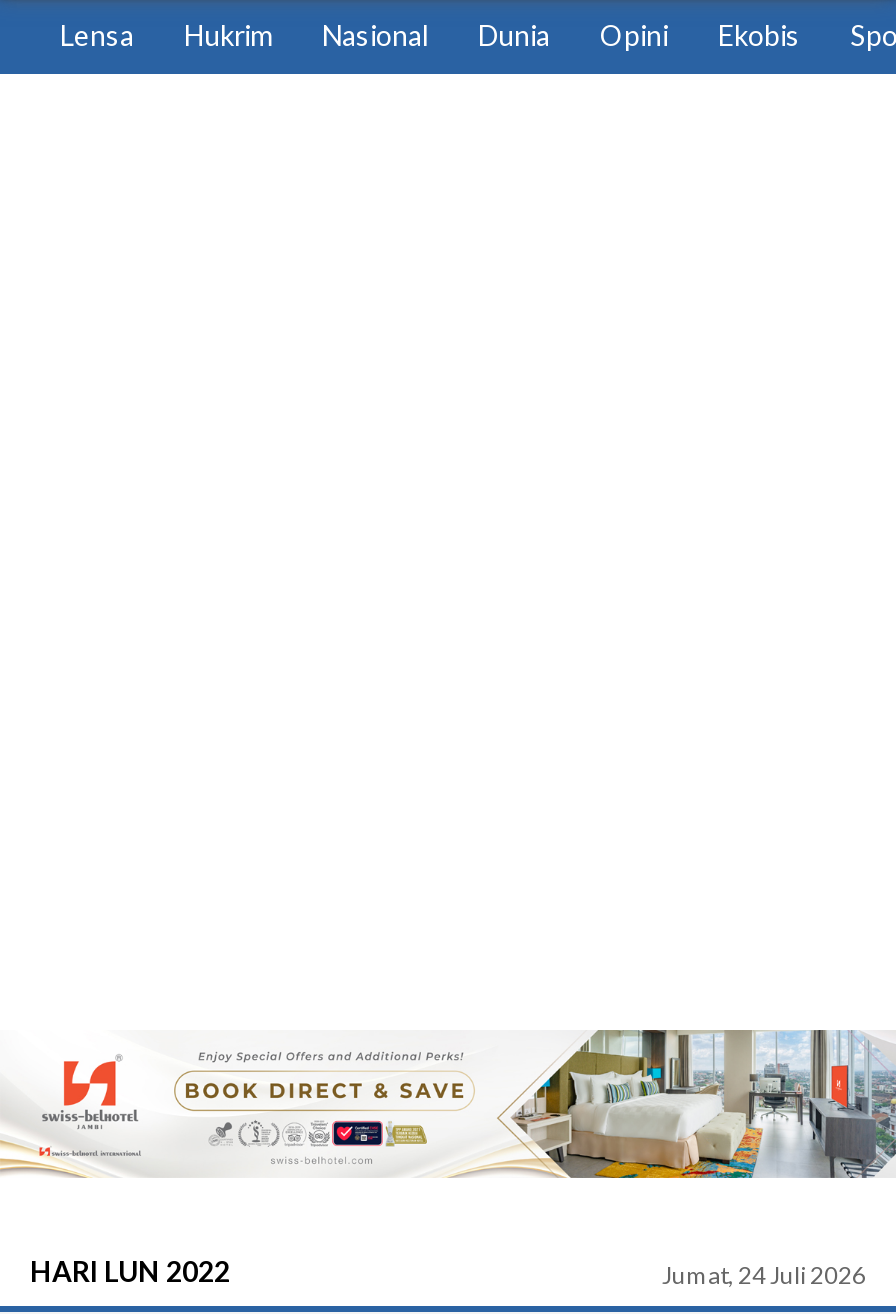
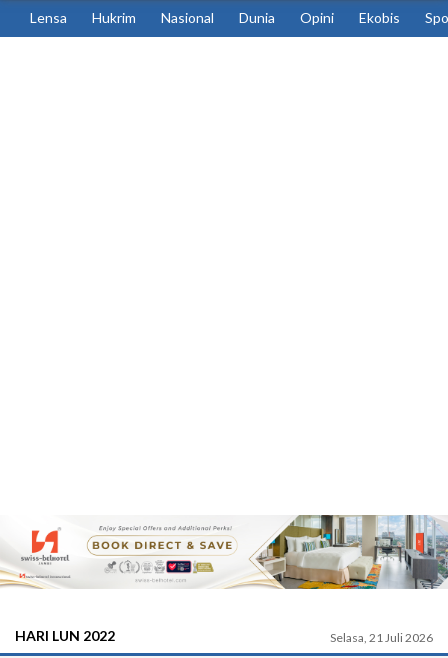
[662,1260,866,1290] Jumat, 24 Juli 2026 -> [330,630,433,645] Selasa, 21 Juli 2026

